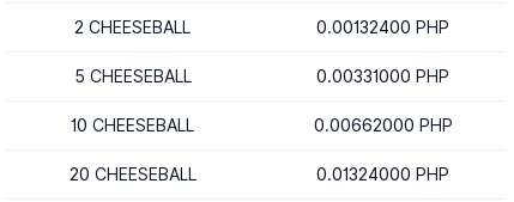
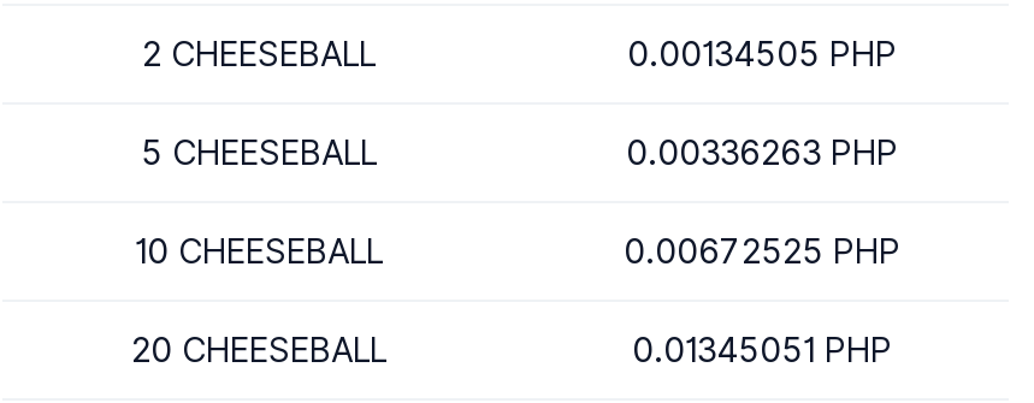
[316,17,449,37] 0.00132400 PHP -> [627,32,897,73] 0.00134505 PHP
[316,66,449,86] 0.00331000 PHP -> [626,131,898,172] 0.00336263 PHP
[313,115,452,135] 0.00662000 PHP -> [624,230,900,271] 0.00672525 PHP
[316,164,449,184] 0.01324000 PHP -> [632,328,892,369] 0.01345051 PHP

